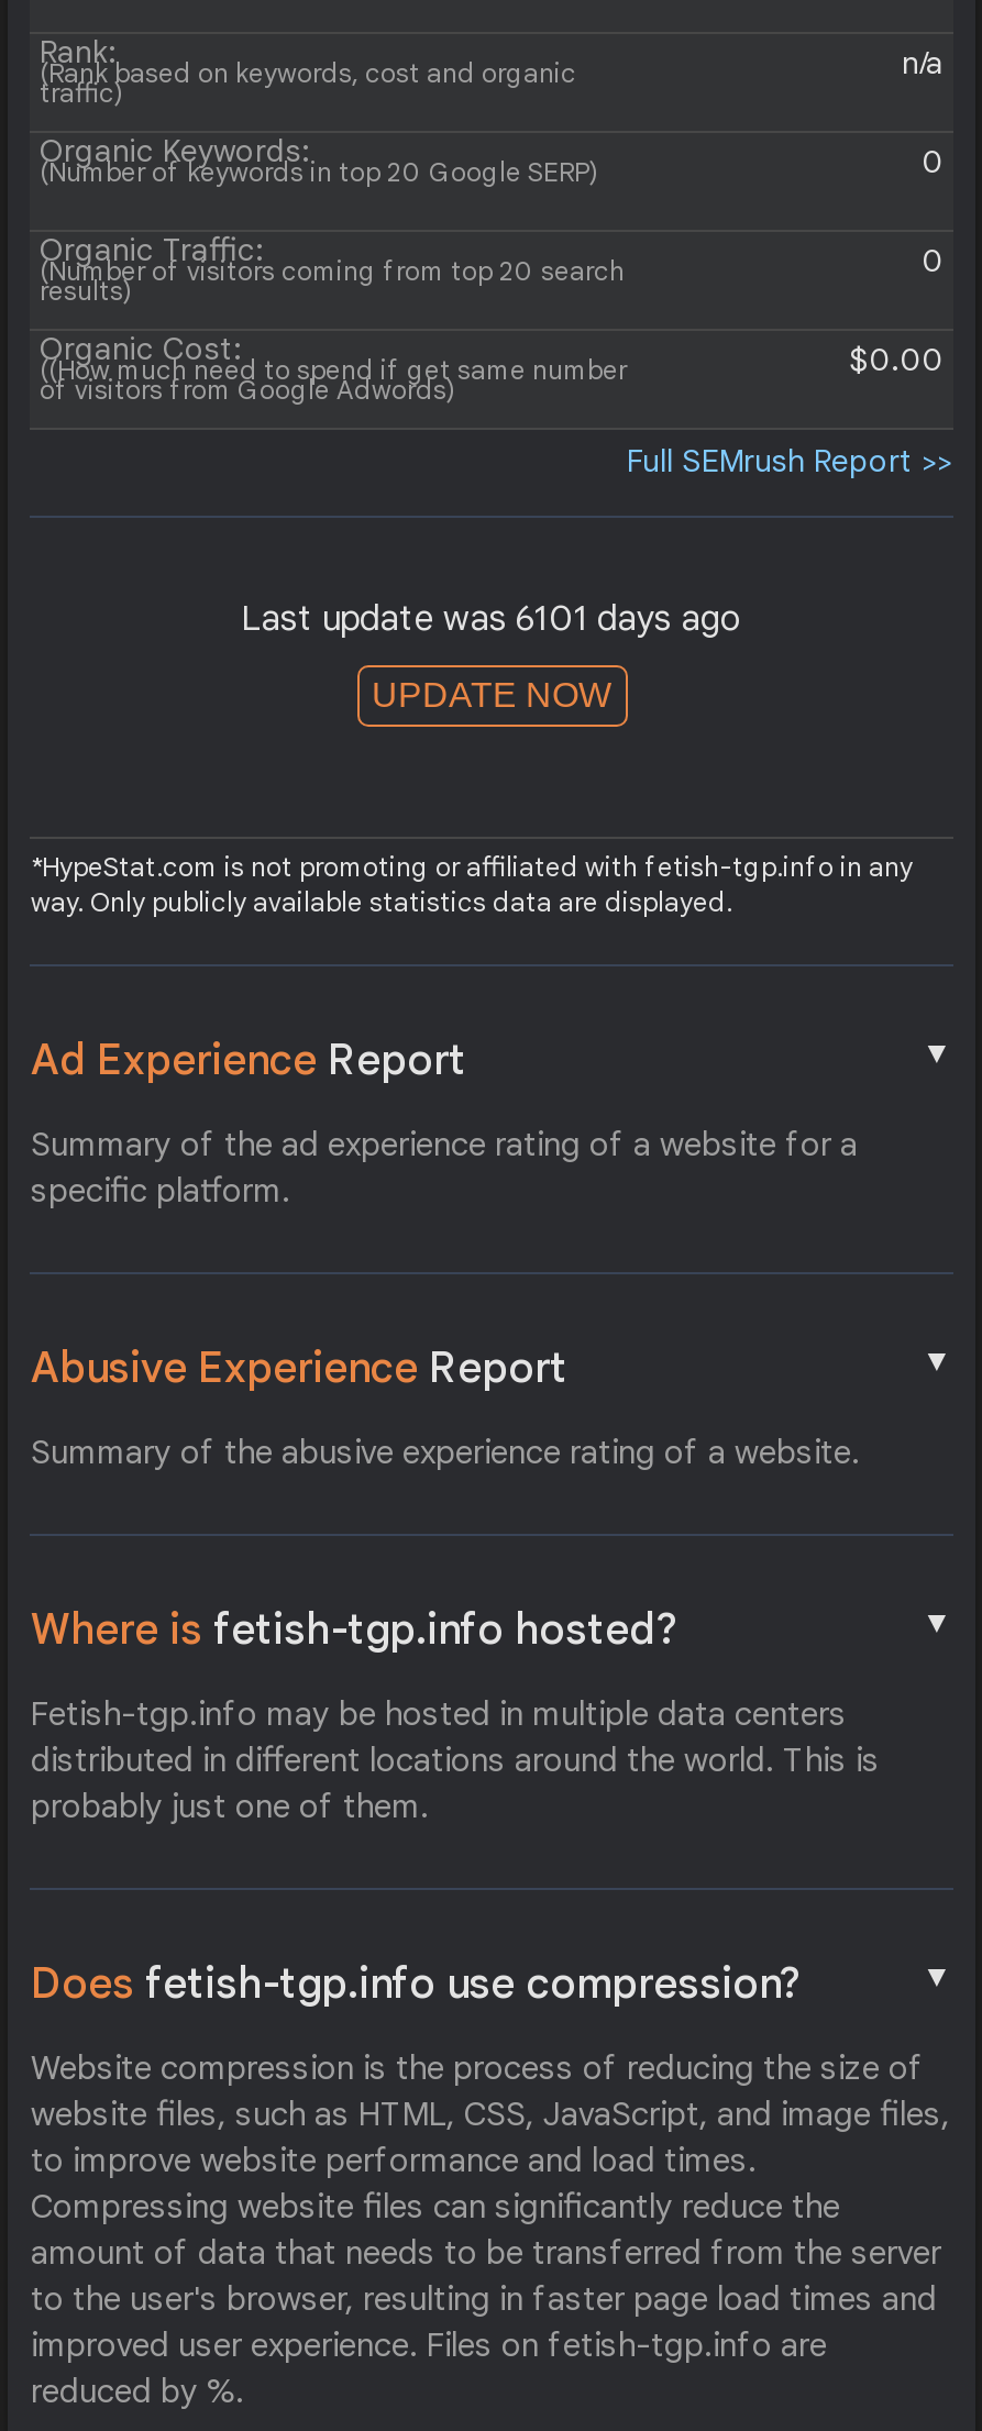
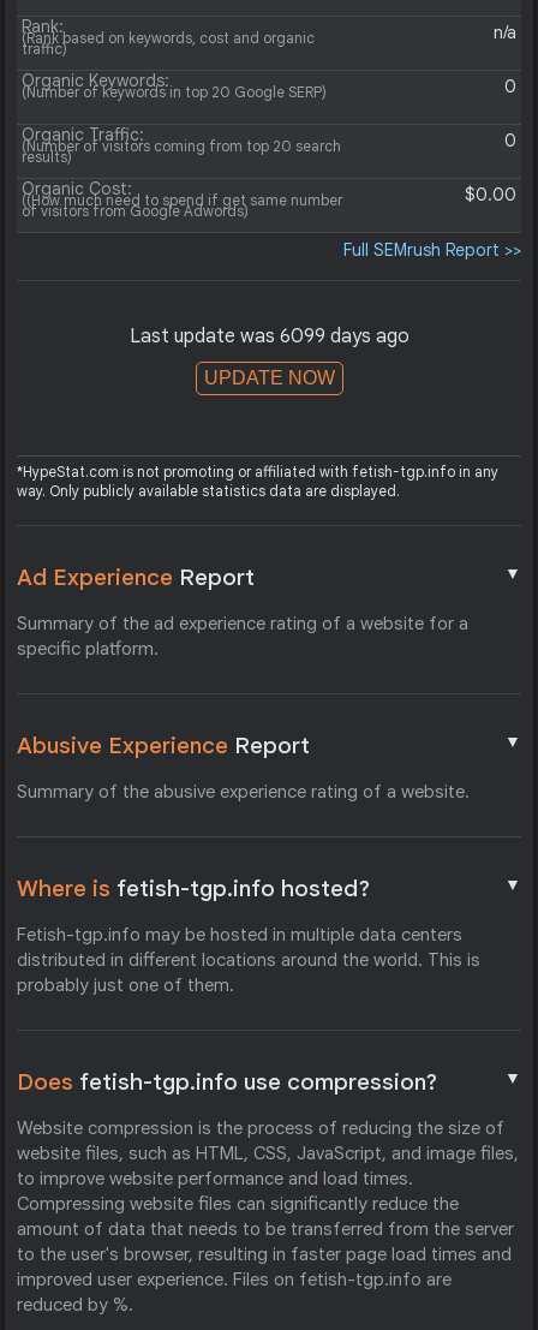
[241,597,742,641] Last update was 6101 days ago -> [129,325,409,349] Last update was 6099 days ago

